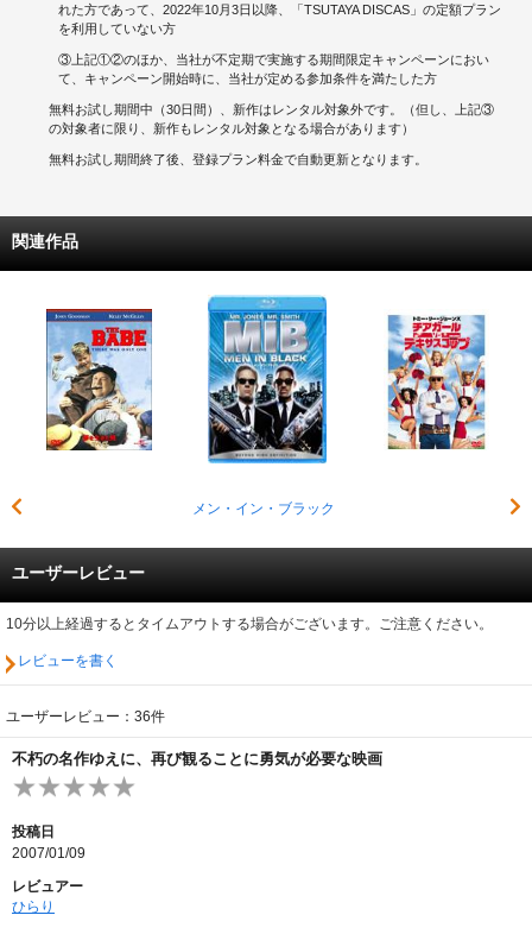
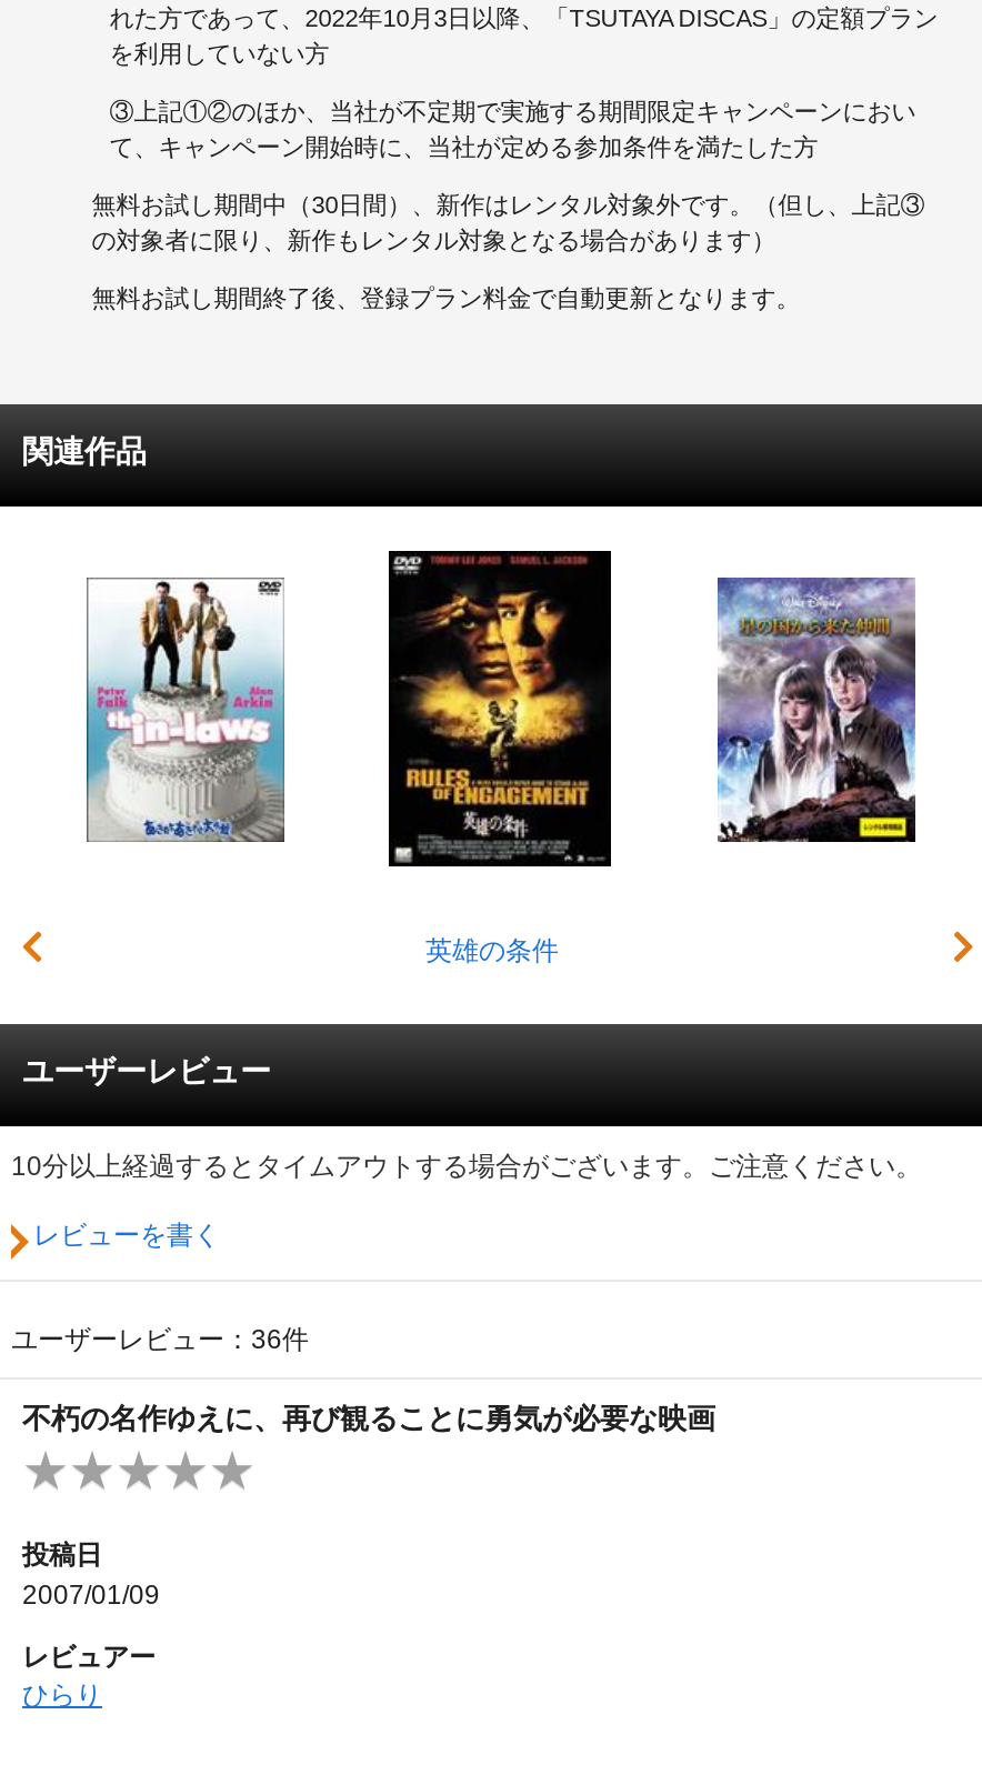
[192,295,334,516] [image] | メン・イン・ブラック -> [387,549,613,965] [image] | 英雄の条件
[45,308,153,452] [image] -> [87,578,287,844] [image]
[384,309,489,450] [image] -> [715,575,918,844] [image]

